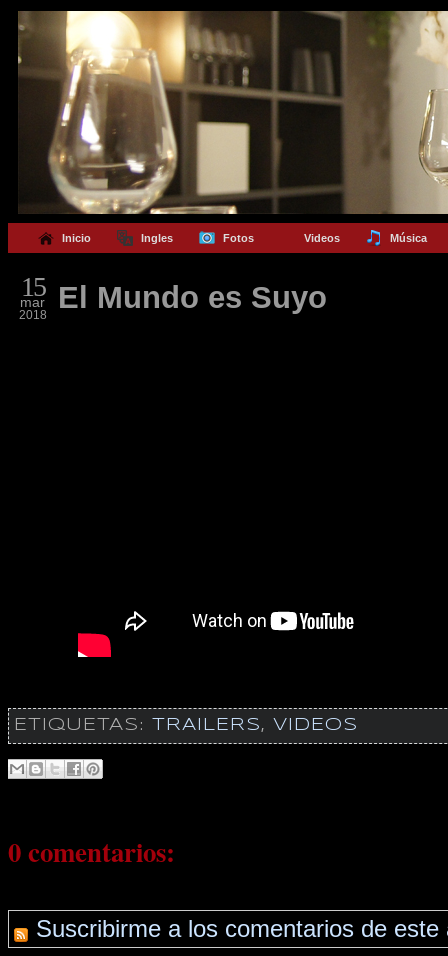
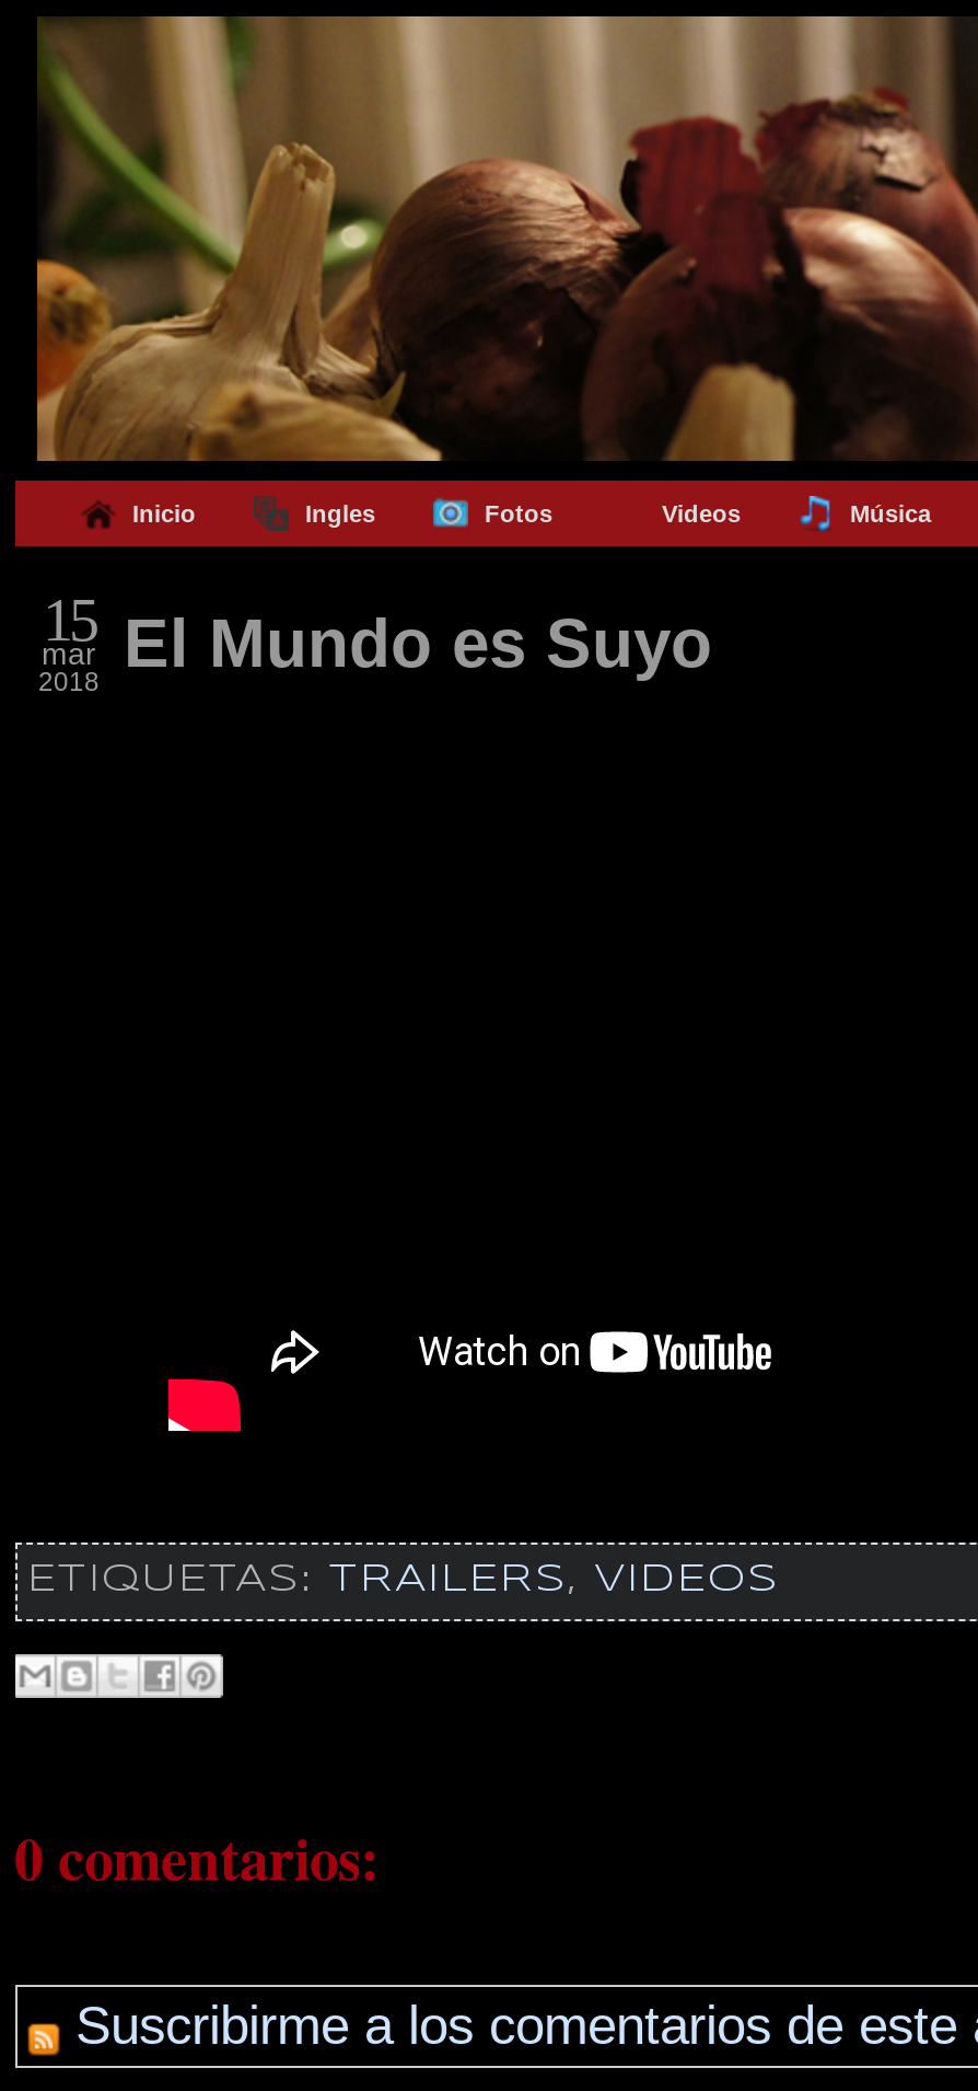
[17,10,445,215] [image] -> [35,14,971,463] [image]

